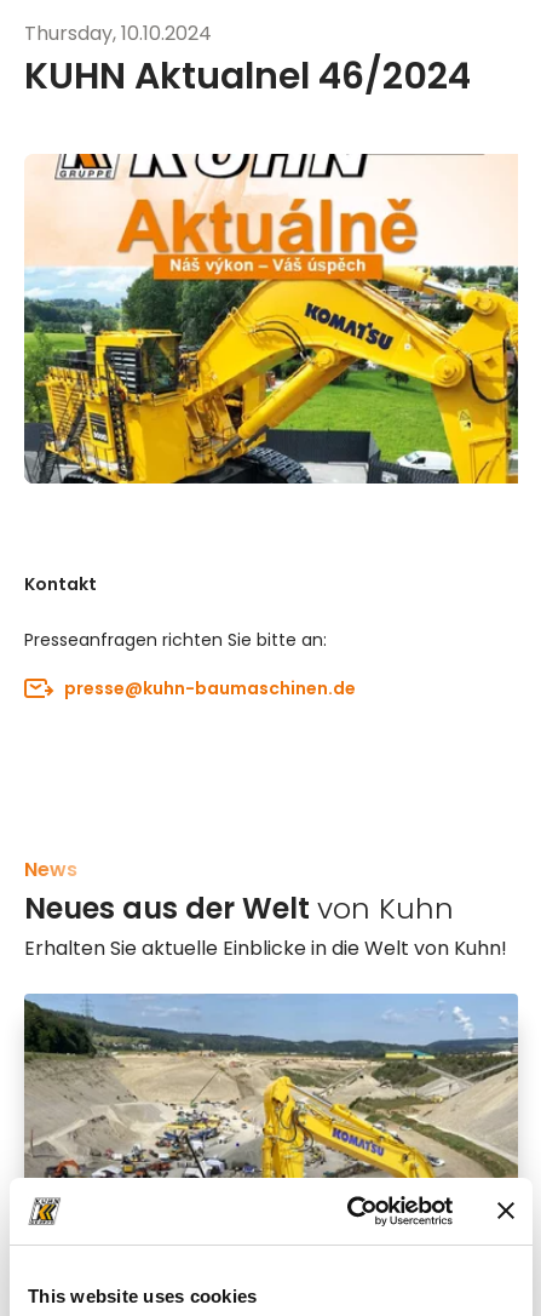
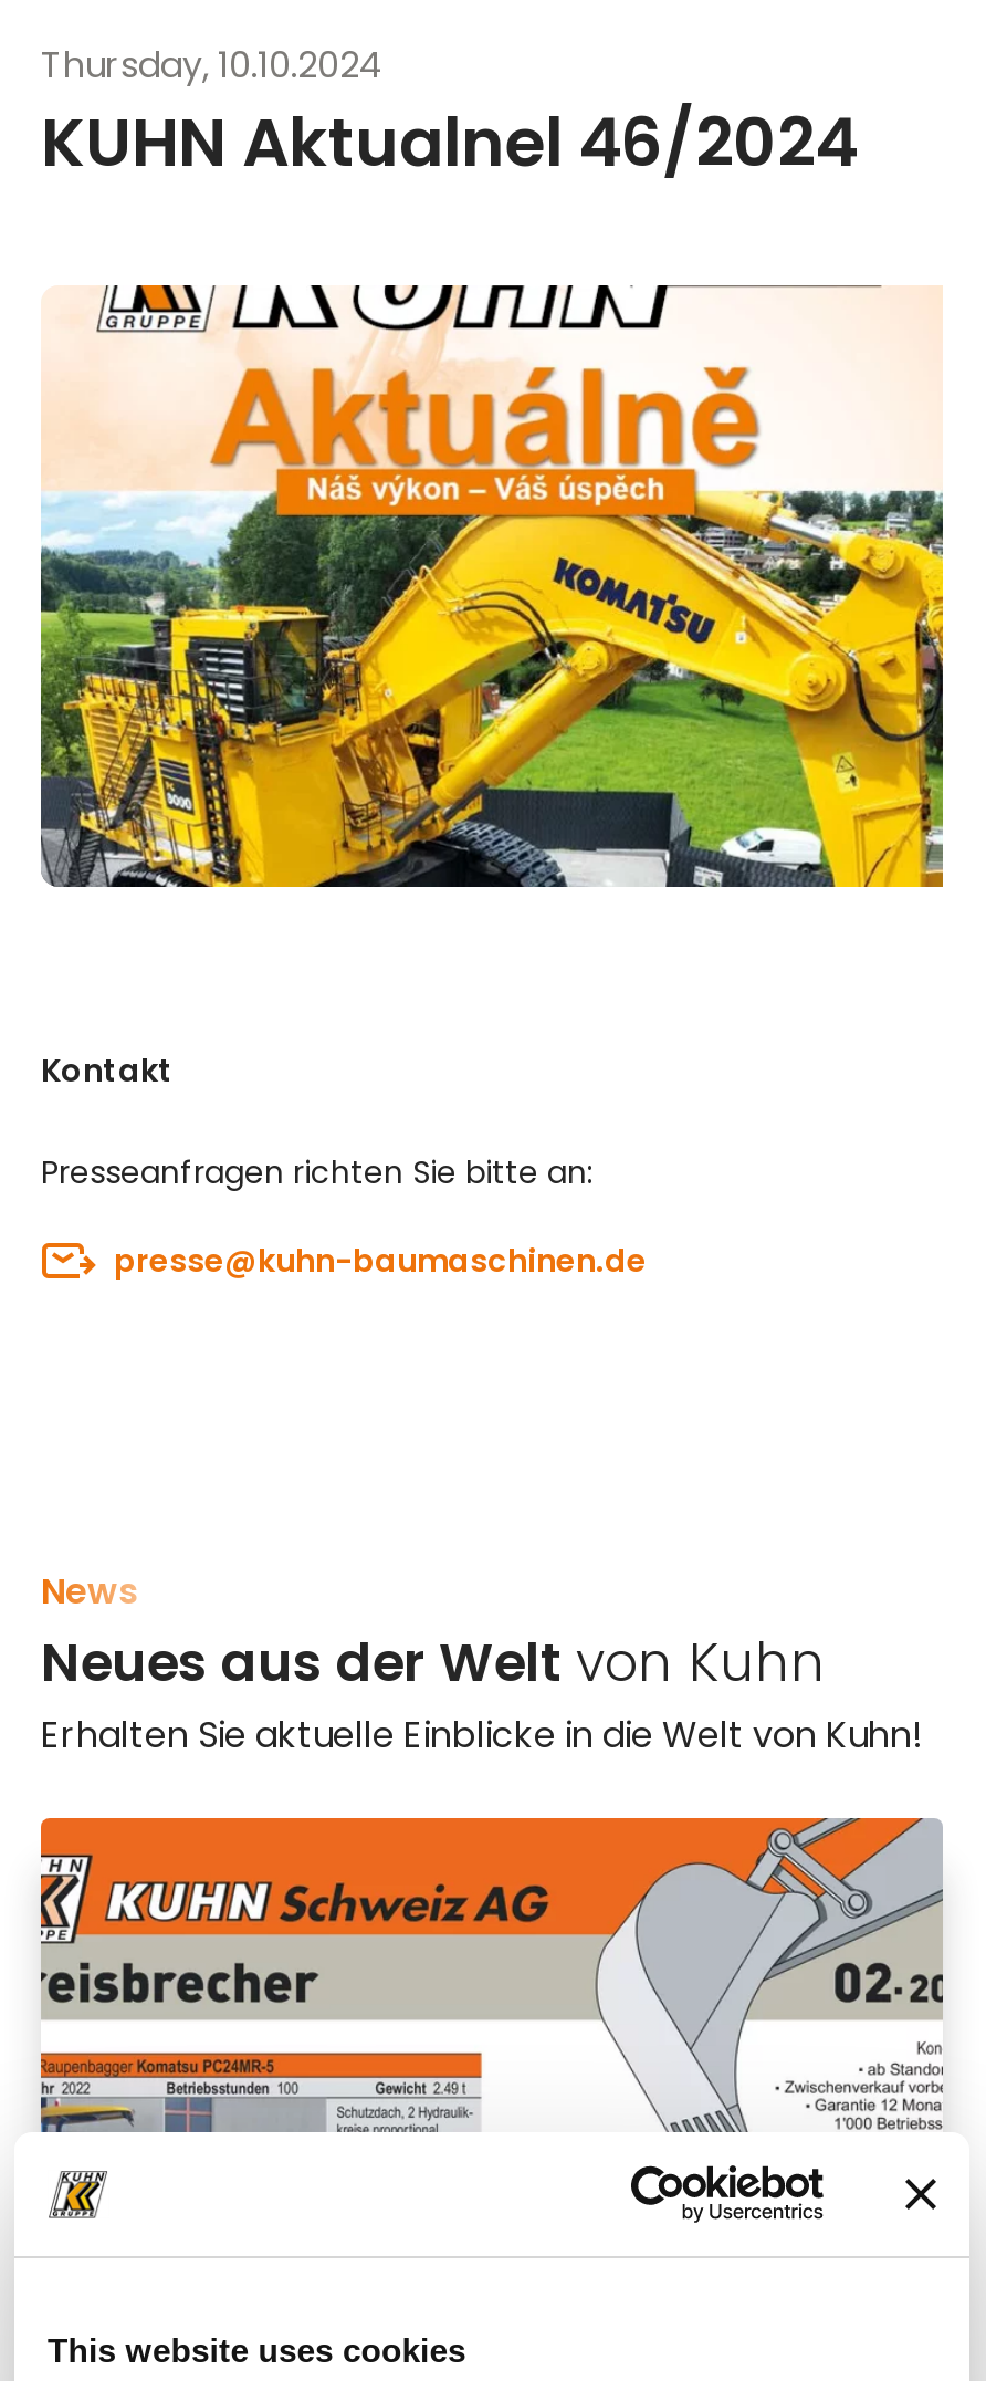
[23,992,519,1179] [image] -> [39,1814,943,2132] [image]

